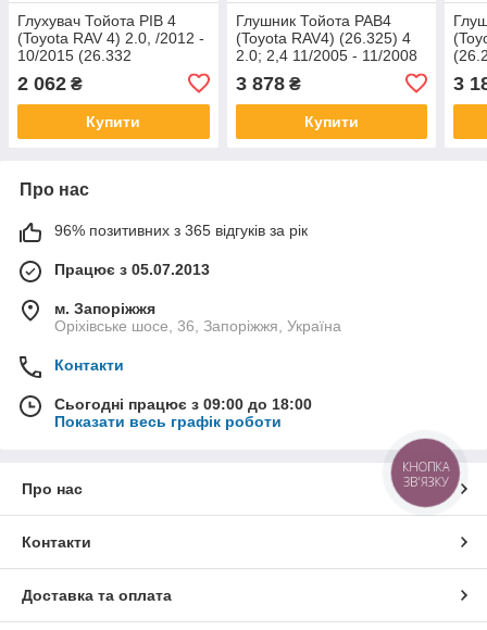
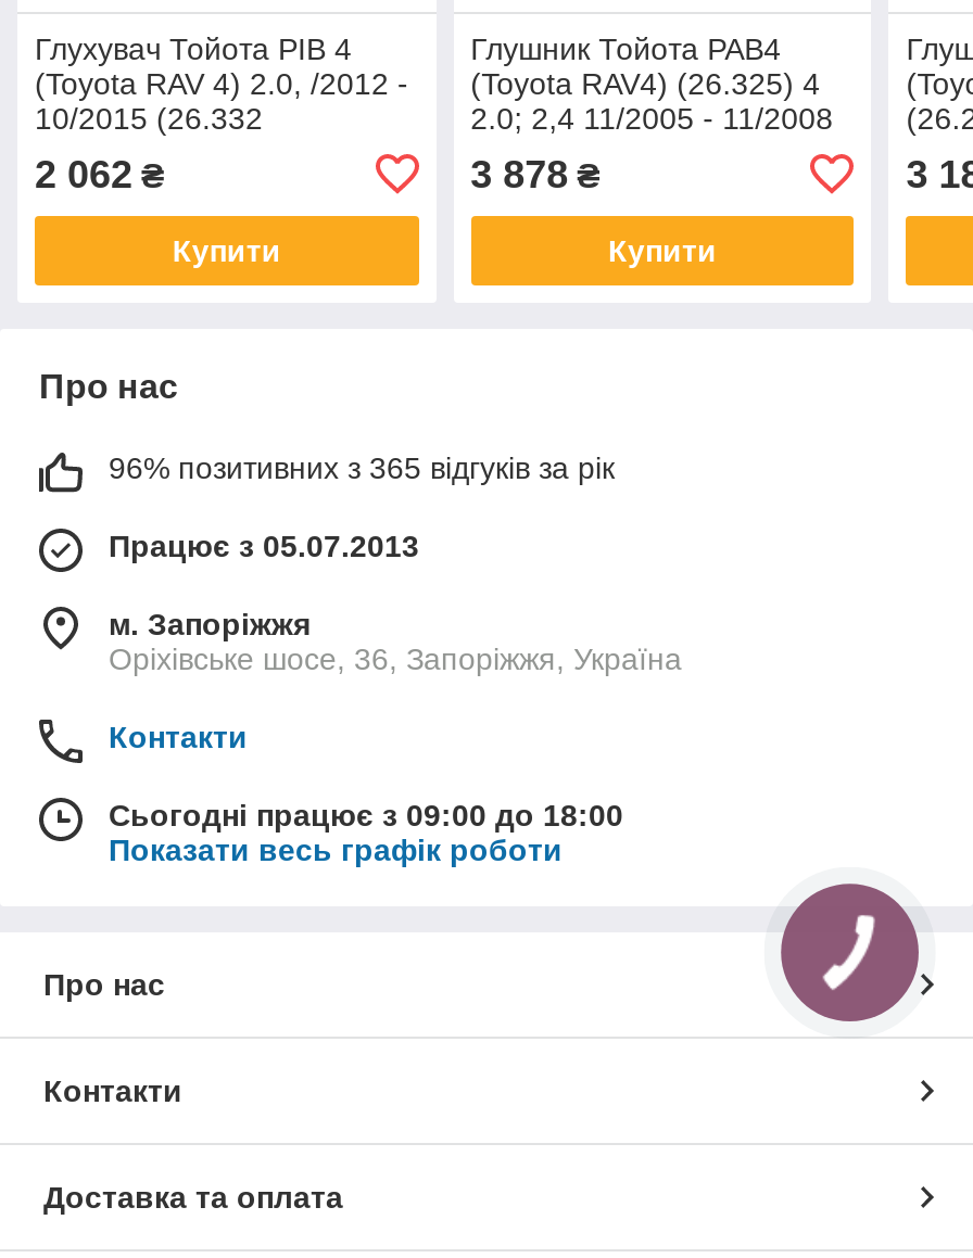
[402,459,449,490] КНОПКА | ЗВ'ЯЗКУ -> none

